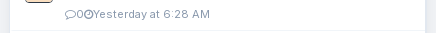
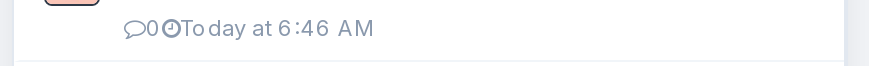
[93,7,210,21] Yesterday at 6:28 AM -> [180,14,374,42] Today at 6:46 AM

